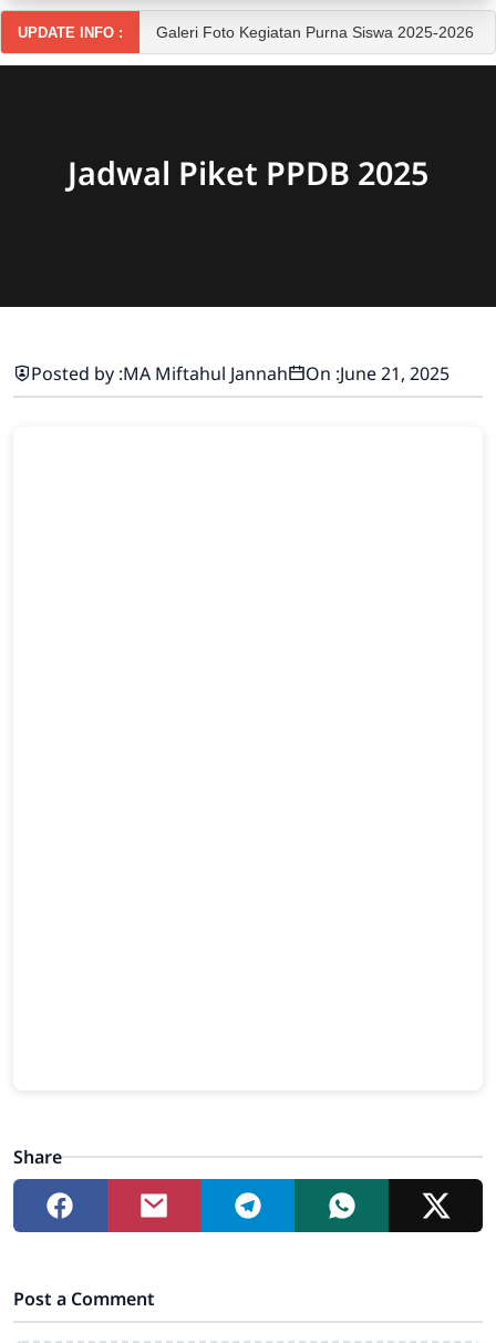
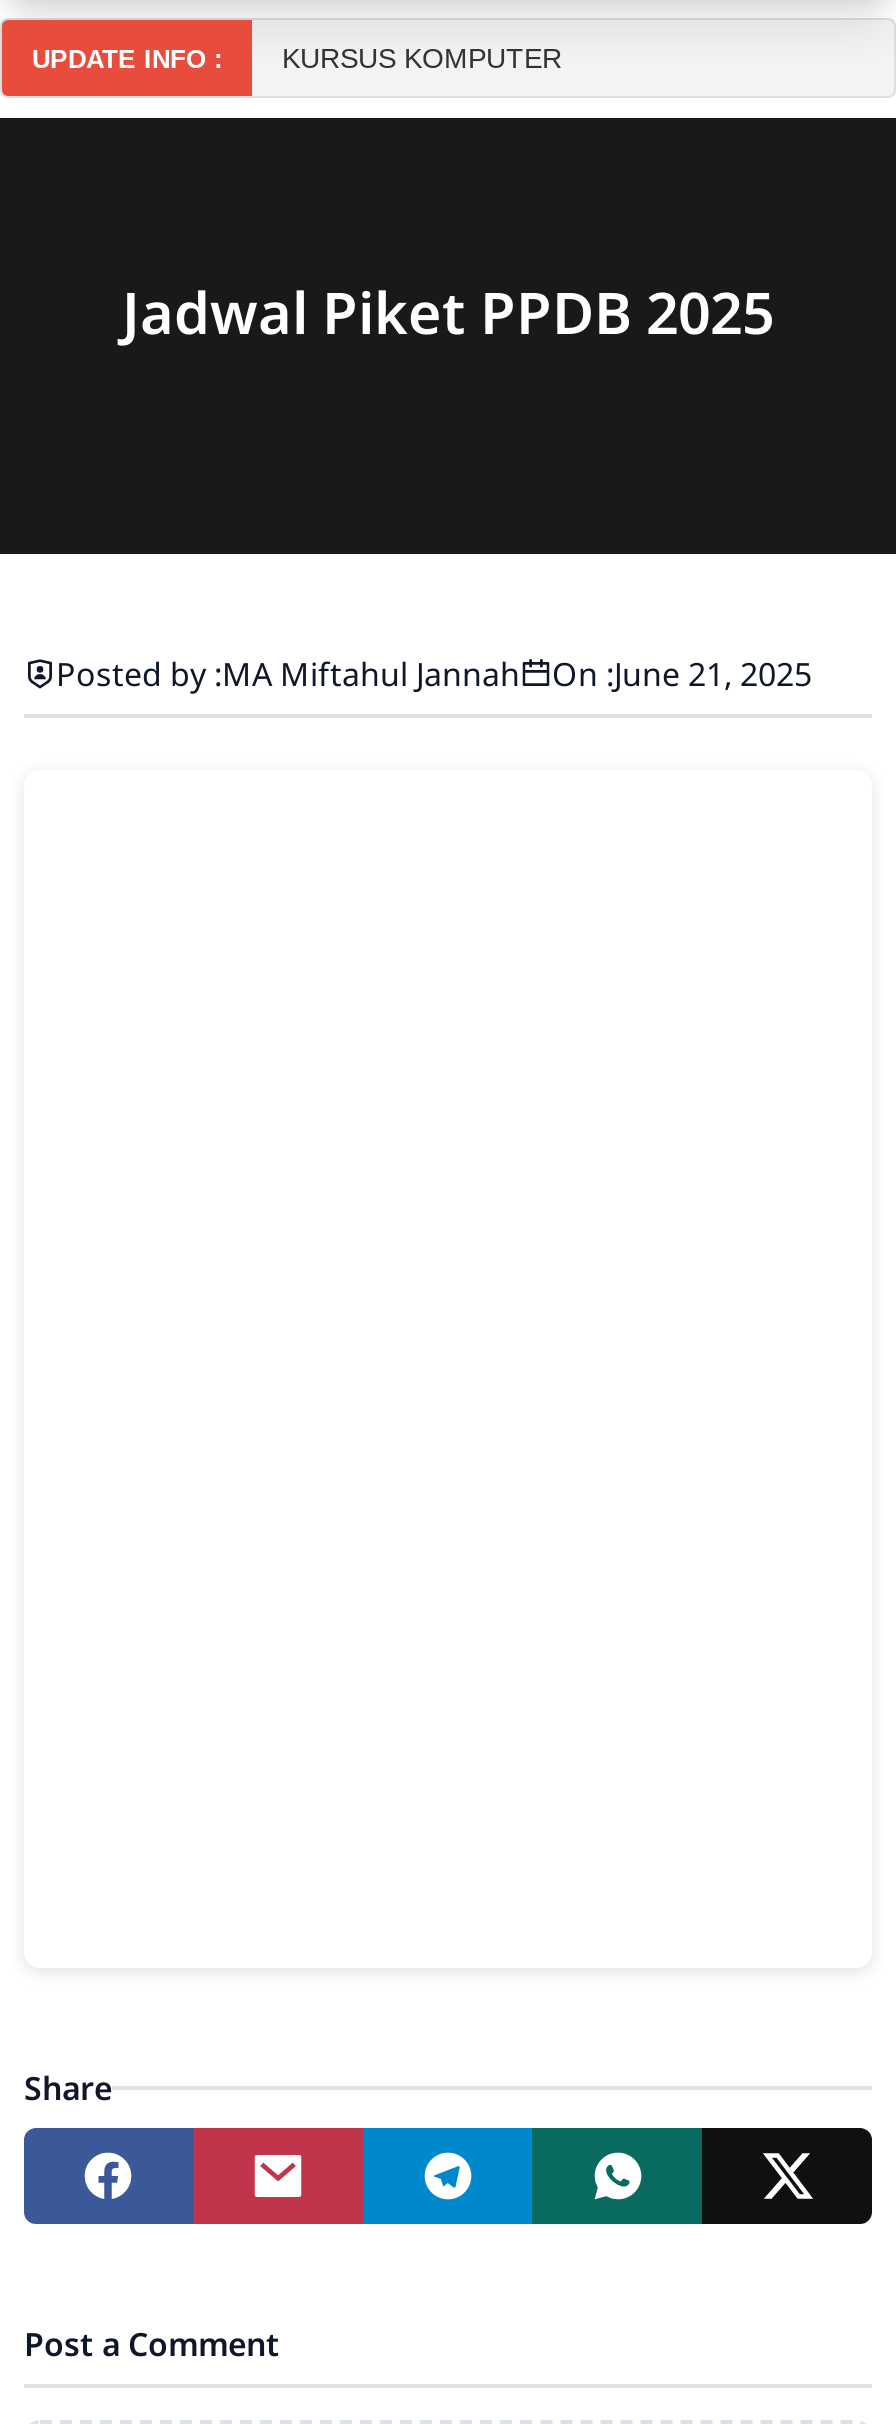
[156,23,474,40] Galeri Foto Kegiatan Purna Siswa 2025-2026 -> [282,41,562,73] KURSUS KOMPUTER

